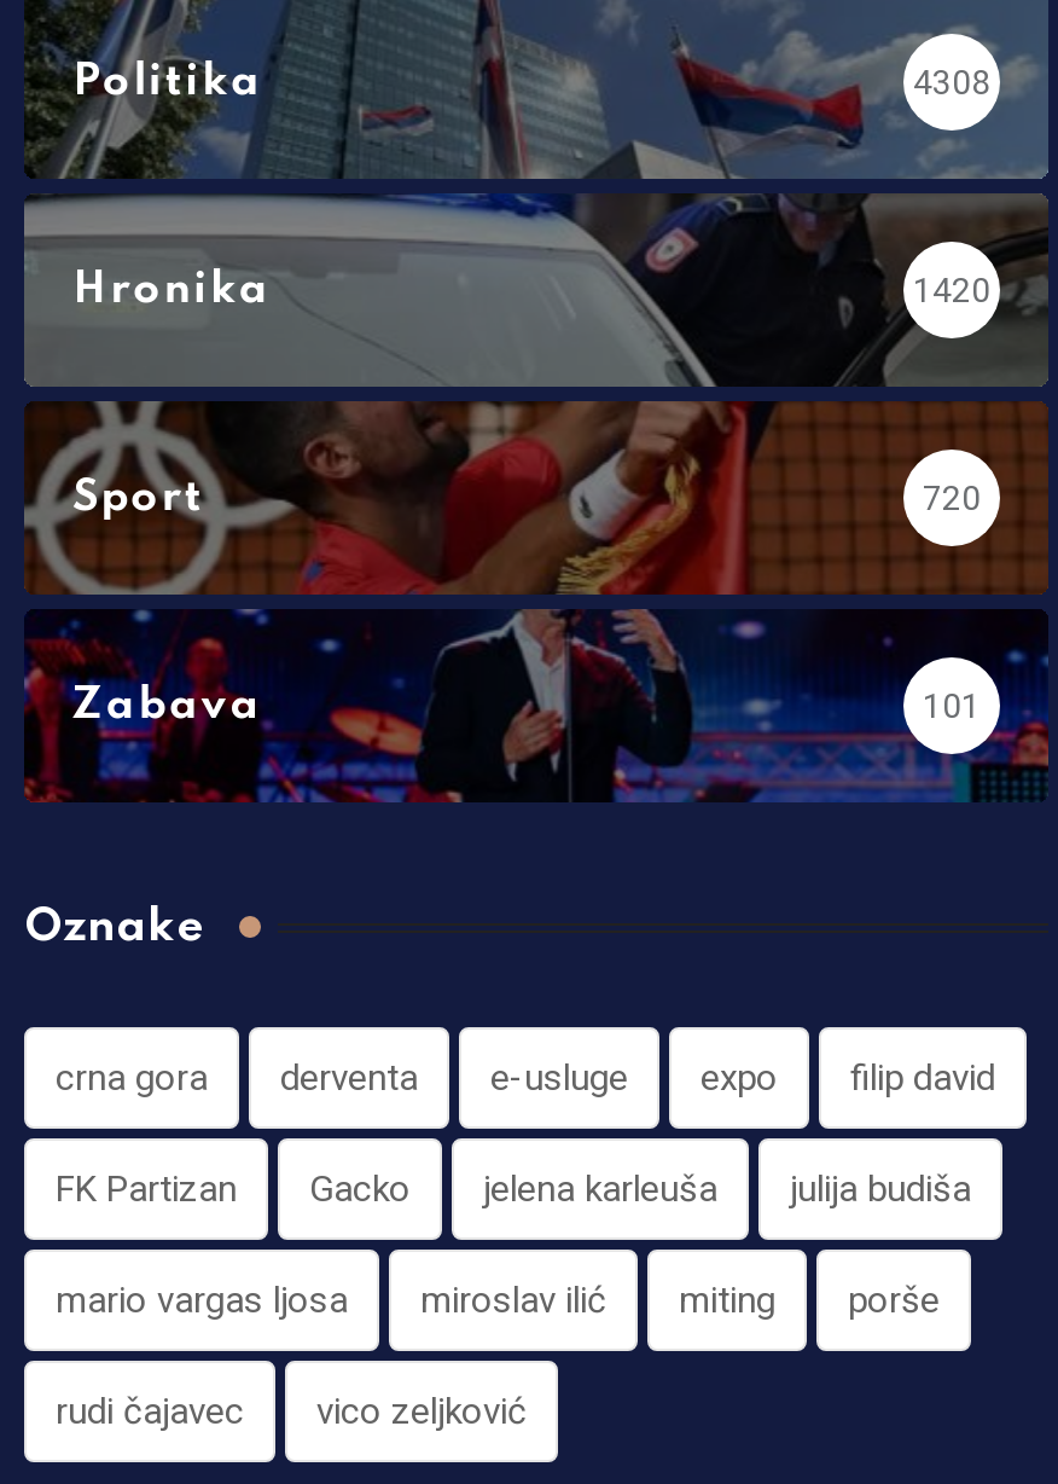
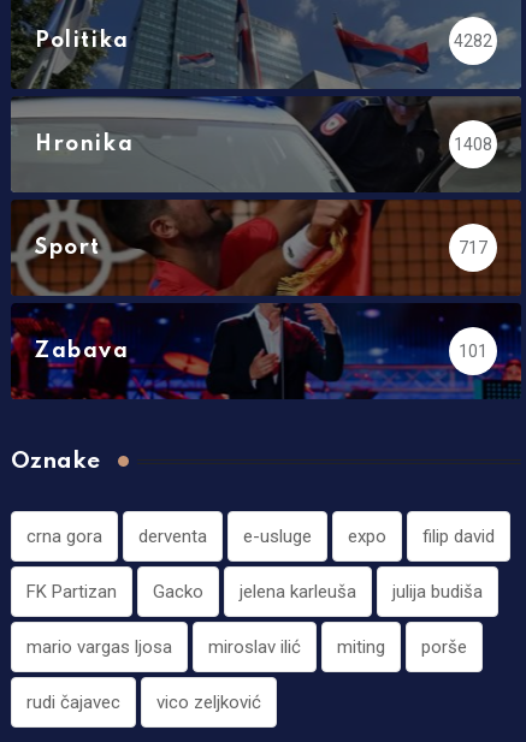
[913,63,990,102] 4308 -> [454,32,492,51] 4282
[913,271,990,310] 1420 -> [454,135,492,154] 1408
[923,479,981,518] 720 -> [459,238,487,258] 717

